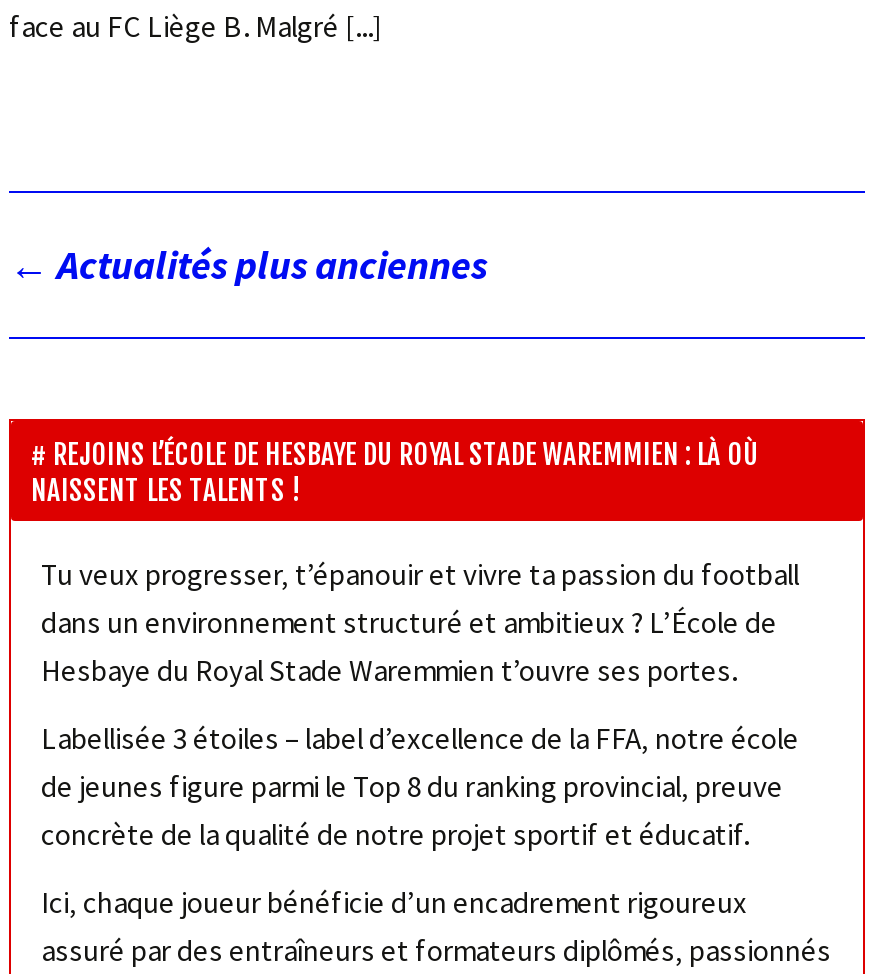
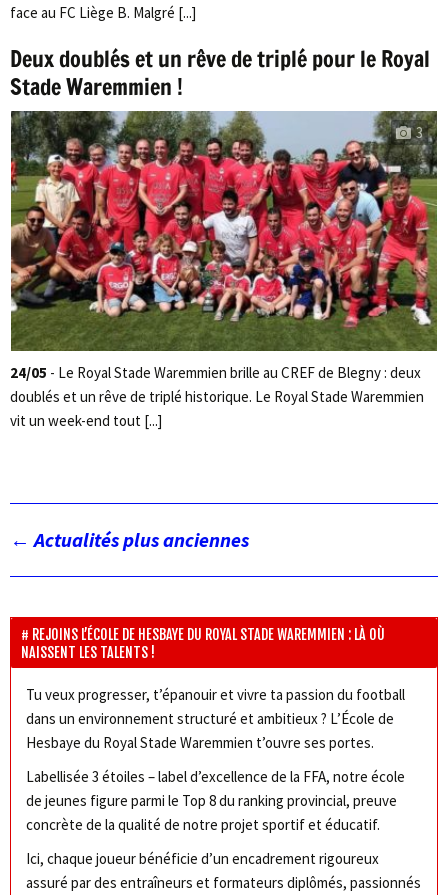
none -> [10,43,438,352] [image] | Deux doublés et un rêve de triplé pour le Royal | Stade Waremmien ! | 3
none -> [10,363,424,430] 24/05 - Le Royal Stade Waremmien brille au CREF de Blegny : deux | doublés et un rêve de triplé historique. Le Royal Stade Waremmien | vit un week-end tout [...]

